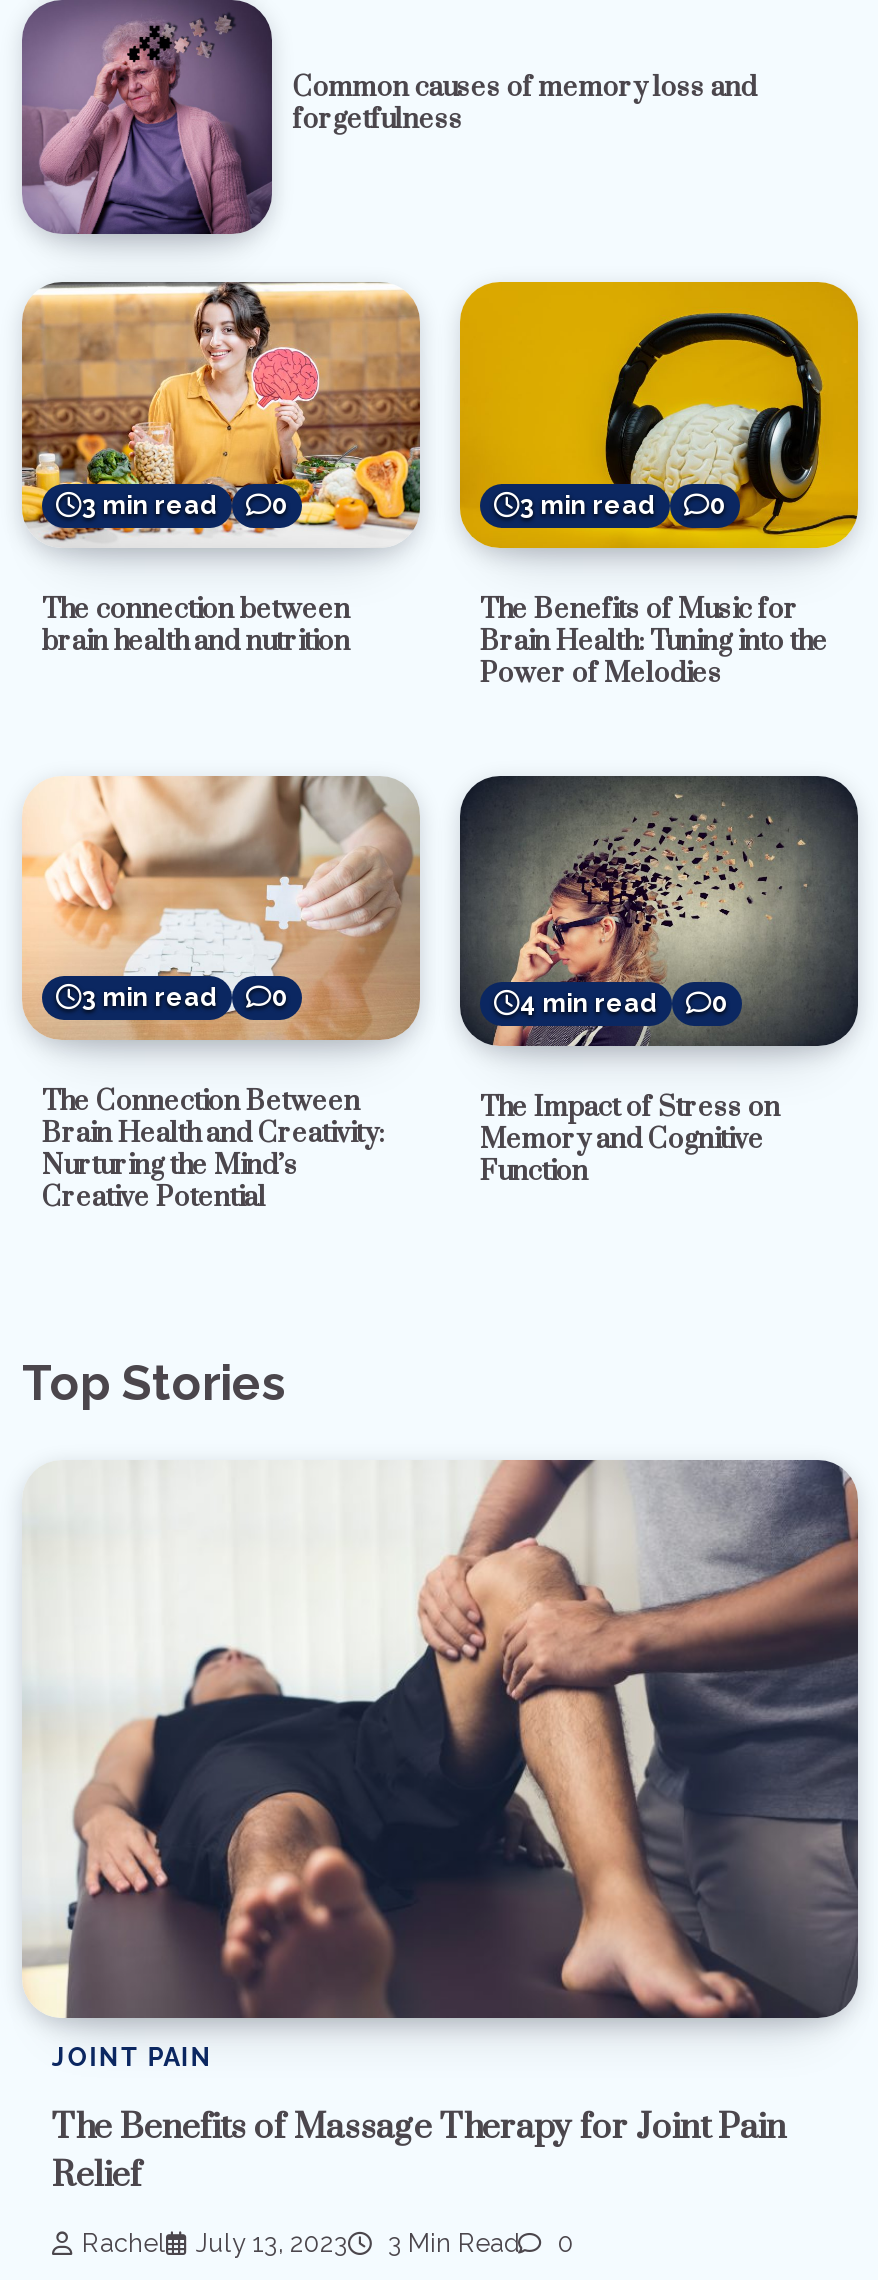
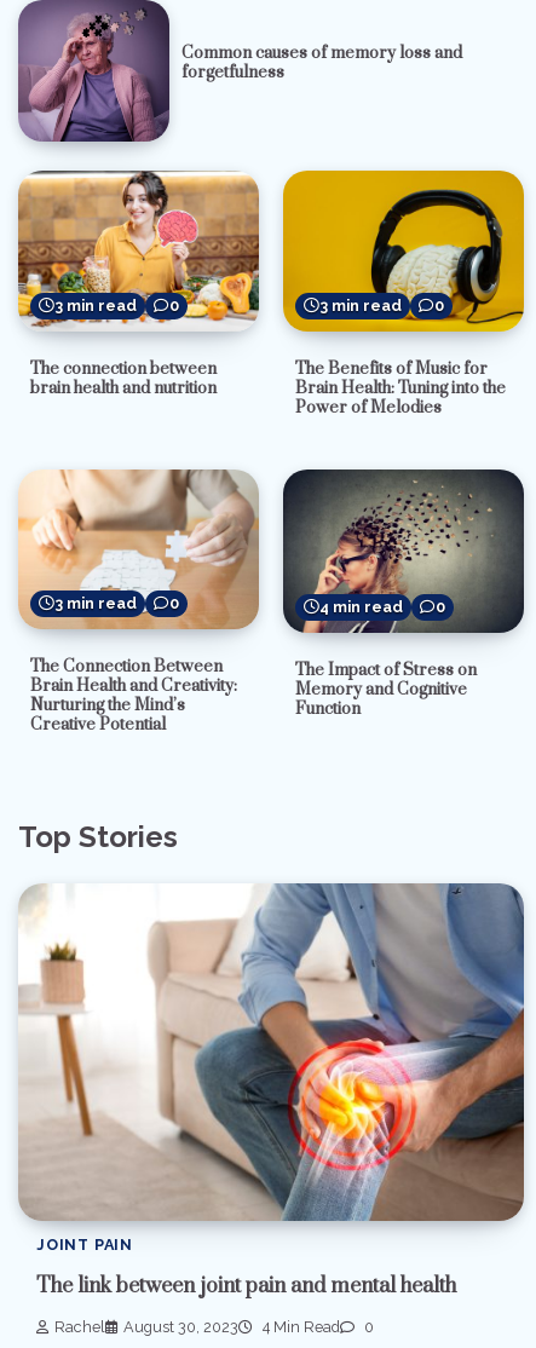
[24,1458,860,2018] [image] -> [18,882,525,1221] [image]
[52,2105,786,2197] The Benefits of Massage Therapy for Joint Pain | Relief -> [36,1273,456,1299] The link between joint pain and mental health
[196,2228,518,2258] July 13, 2023 | 3 Min Read -> [123,1318,340,1336] August 30, 2023 | 4 Min Read

